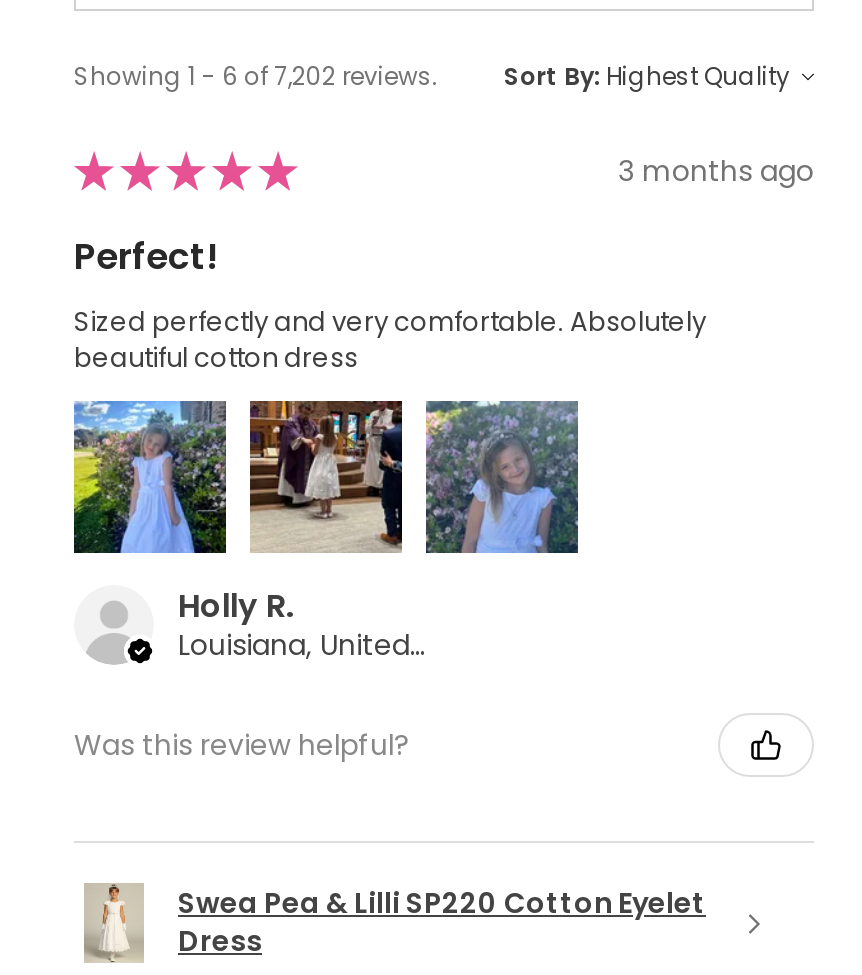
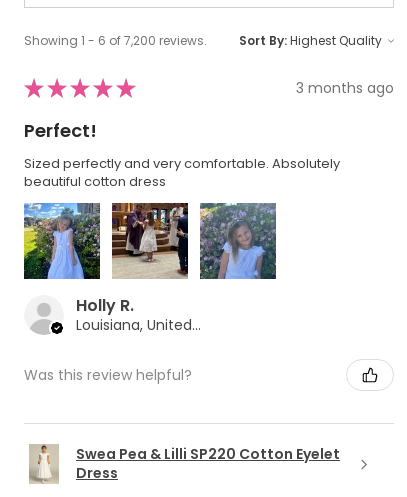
[74,59,438,93] Showing 1 - 6 of 7,202 reviews. -> [24,32,207,49] Showing 1 - 6 of 7,200 reviews.

